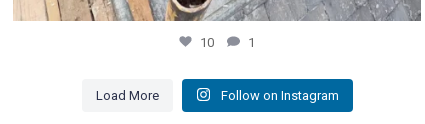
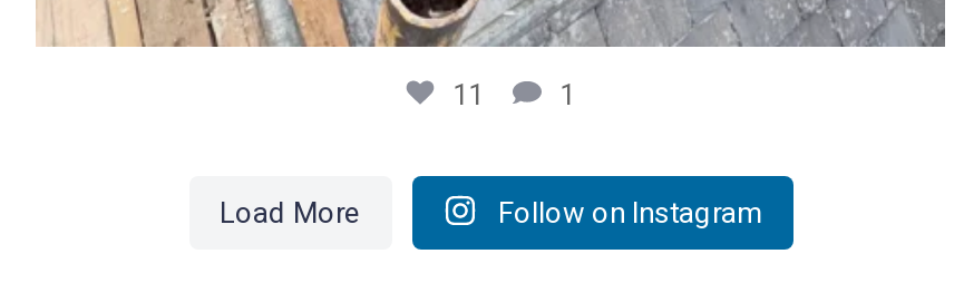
[200,35,217,50] 10 -> [452,77,490,111] 11

